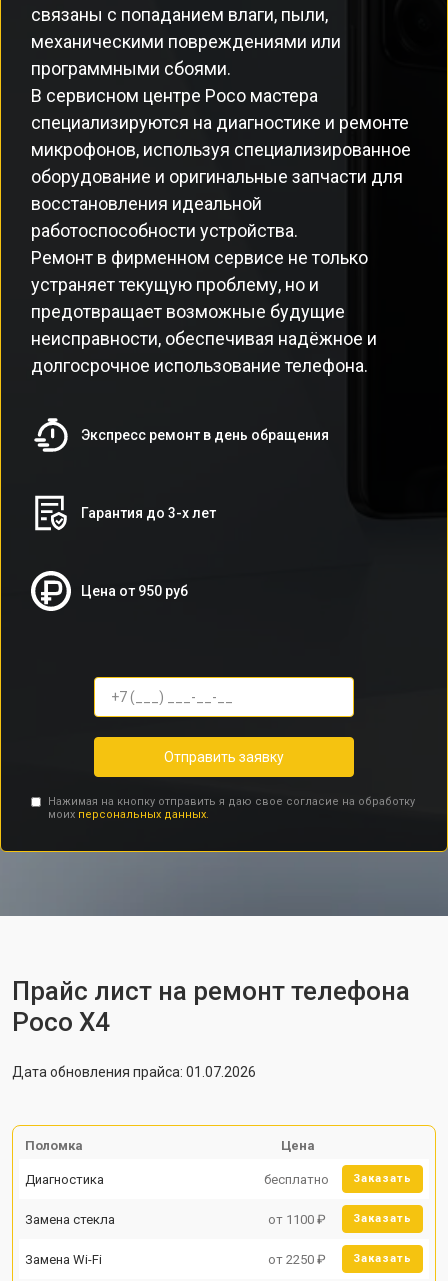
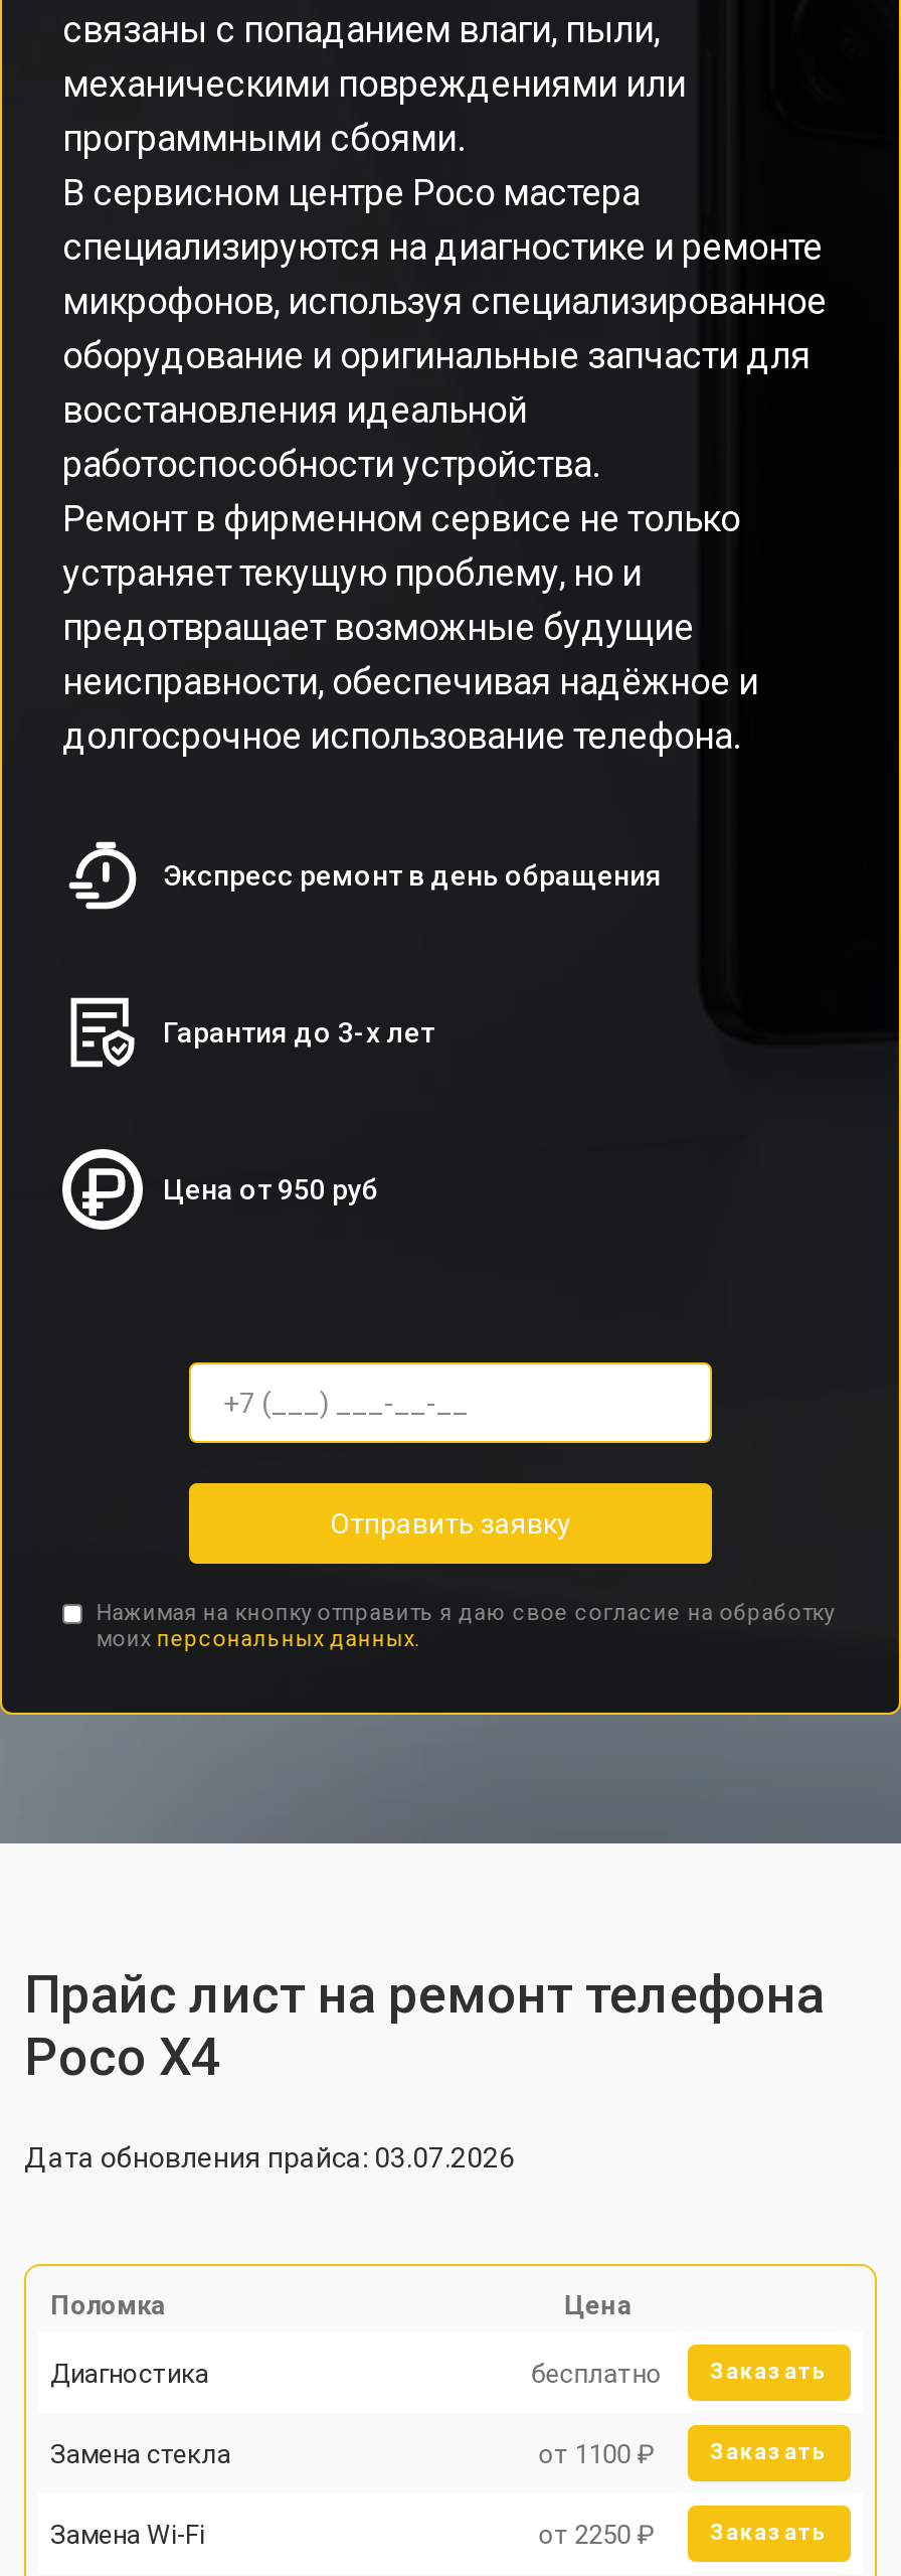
[12,1064,256,1080] Дата обновления прайса: 01.07.2026 -> [24,2141,515,2173] Дата обновления прайса: 03.07.2026

